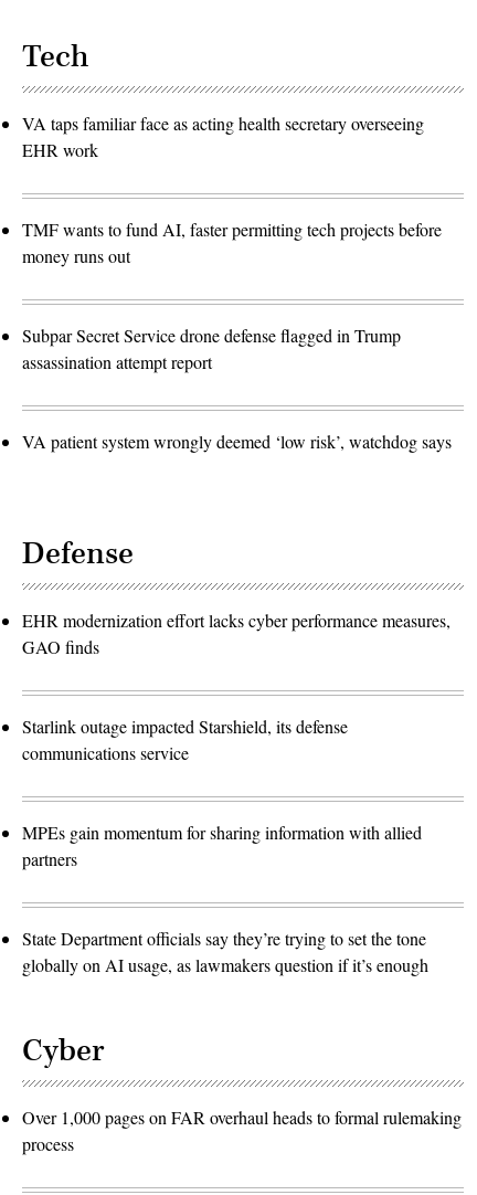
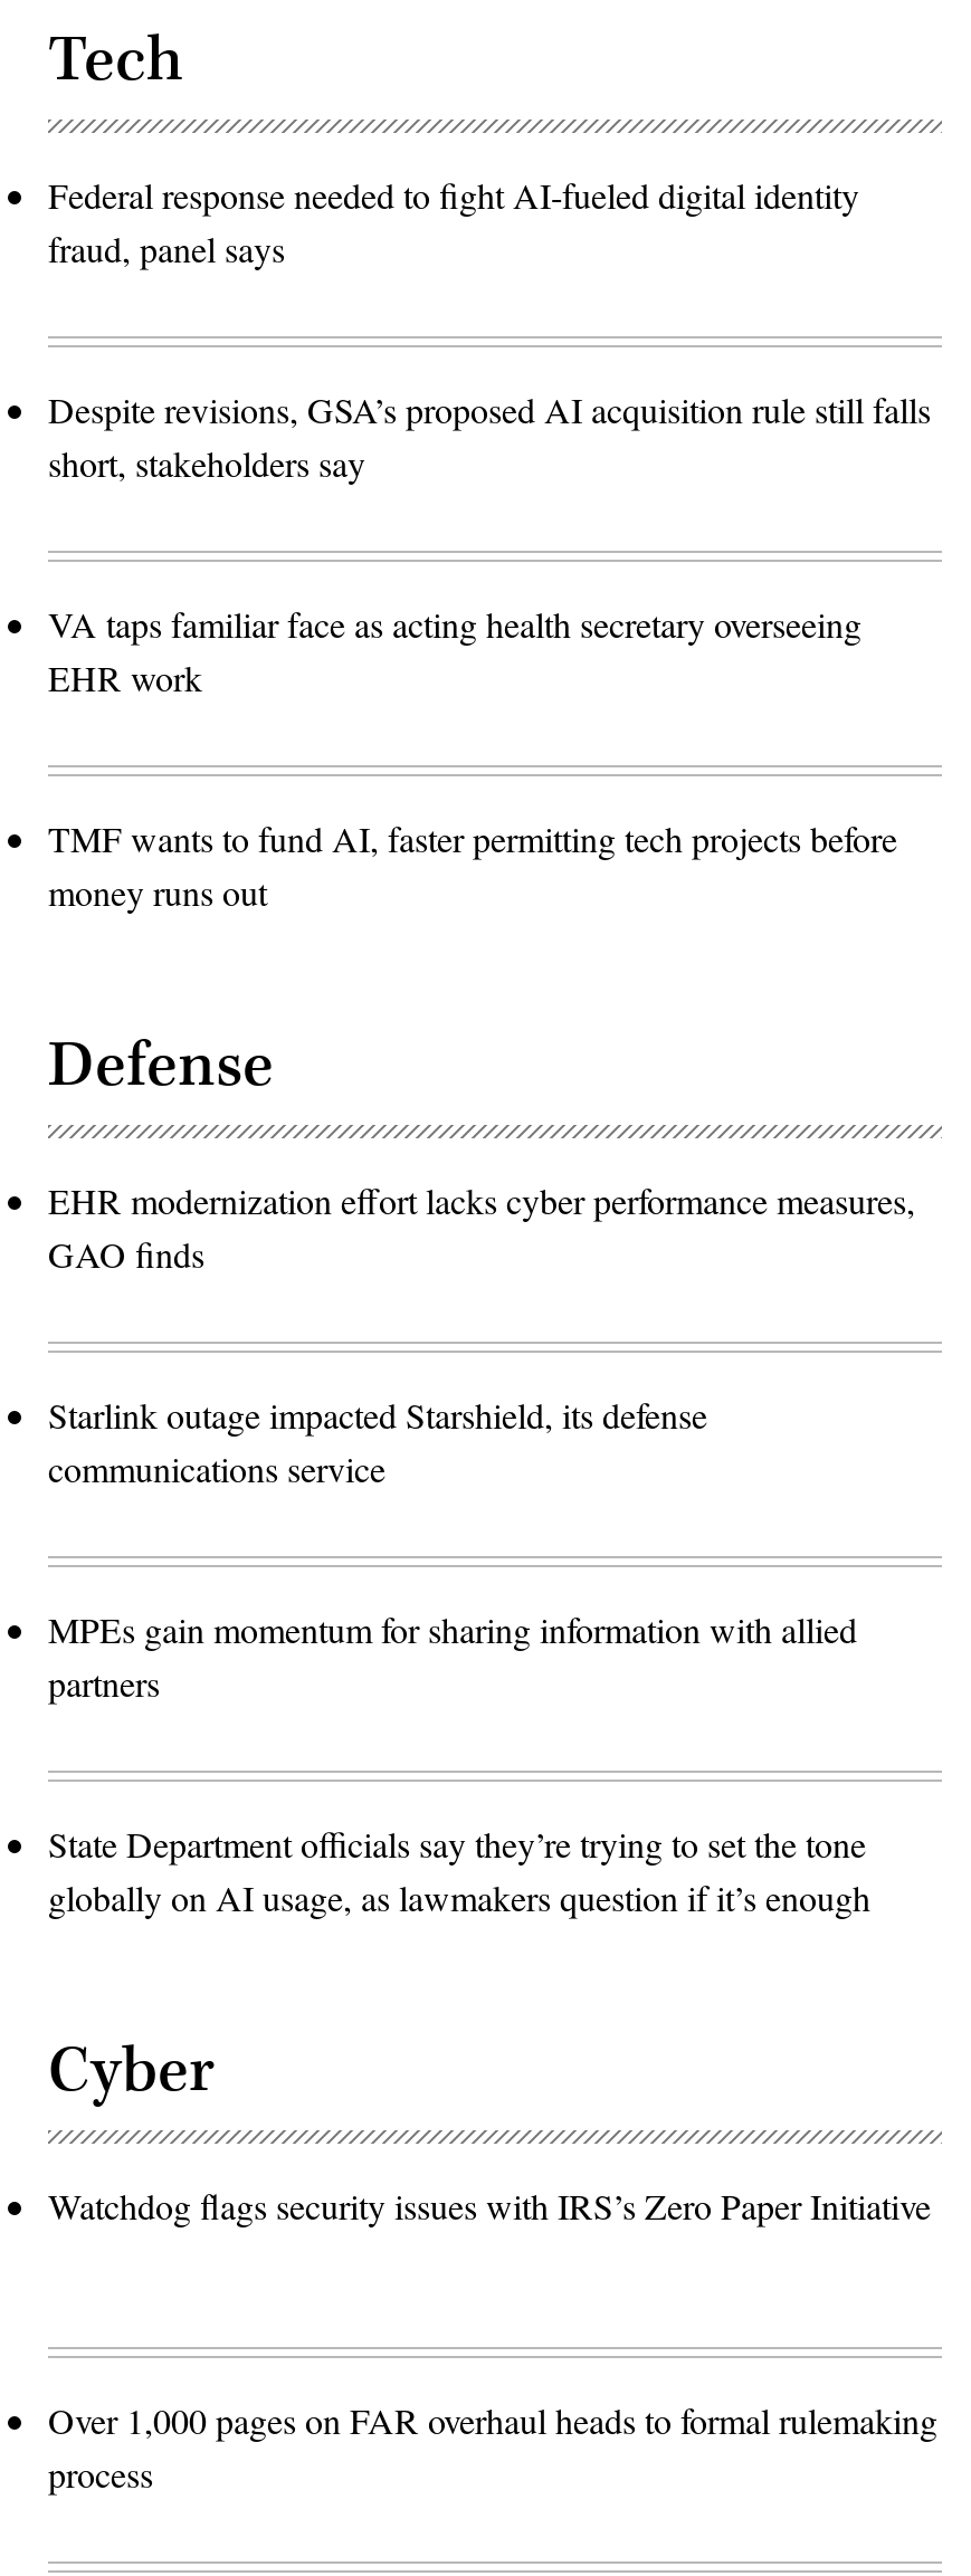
none -> [48,171,931,486] Federal response needed to fight AI-fueled digital identity | fraud, panel says | Despite revisions, GSA’s proposed AI acquisition rule still falls | short, stakeholders say
moved [22,112,442,267] -> [48,600,897,915]: VA taps familiar face as acting health secretary overseeing | EHR work | TMF wants to fund AI, faster permitting tech projects before | money runs out
[22,324,452,453] Subpar Secret Service drone defense flagged in Trump | assassination attempt report | VA patient system wrongly deemed ‘low risk’, watchdog says -> none
none -> [48,2182,931,2229] Watchdog flags security issues with IRS’s Zero Paper Initiative

